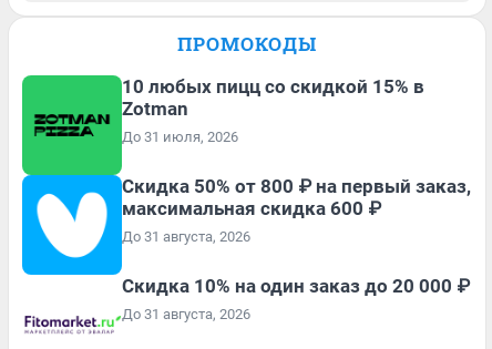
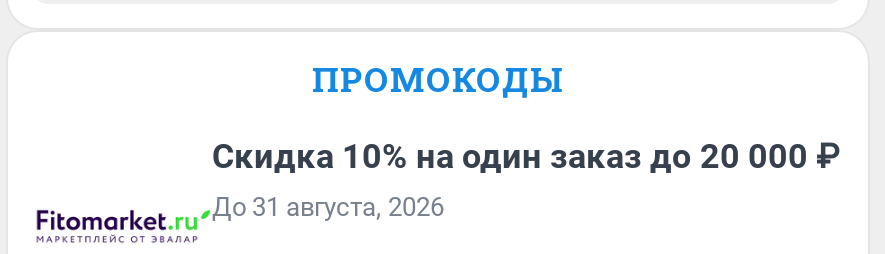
[21,74,471,276] [image] | 10 любых пицц со скидкой 15% в | Zotman | До 31 июля, 2026 | Скидка 50% от 800 ₽ на первый заказ, | максимальная скидка 600 ₽ | До 31 августа, 2026 -> none

